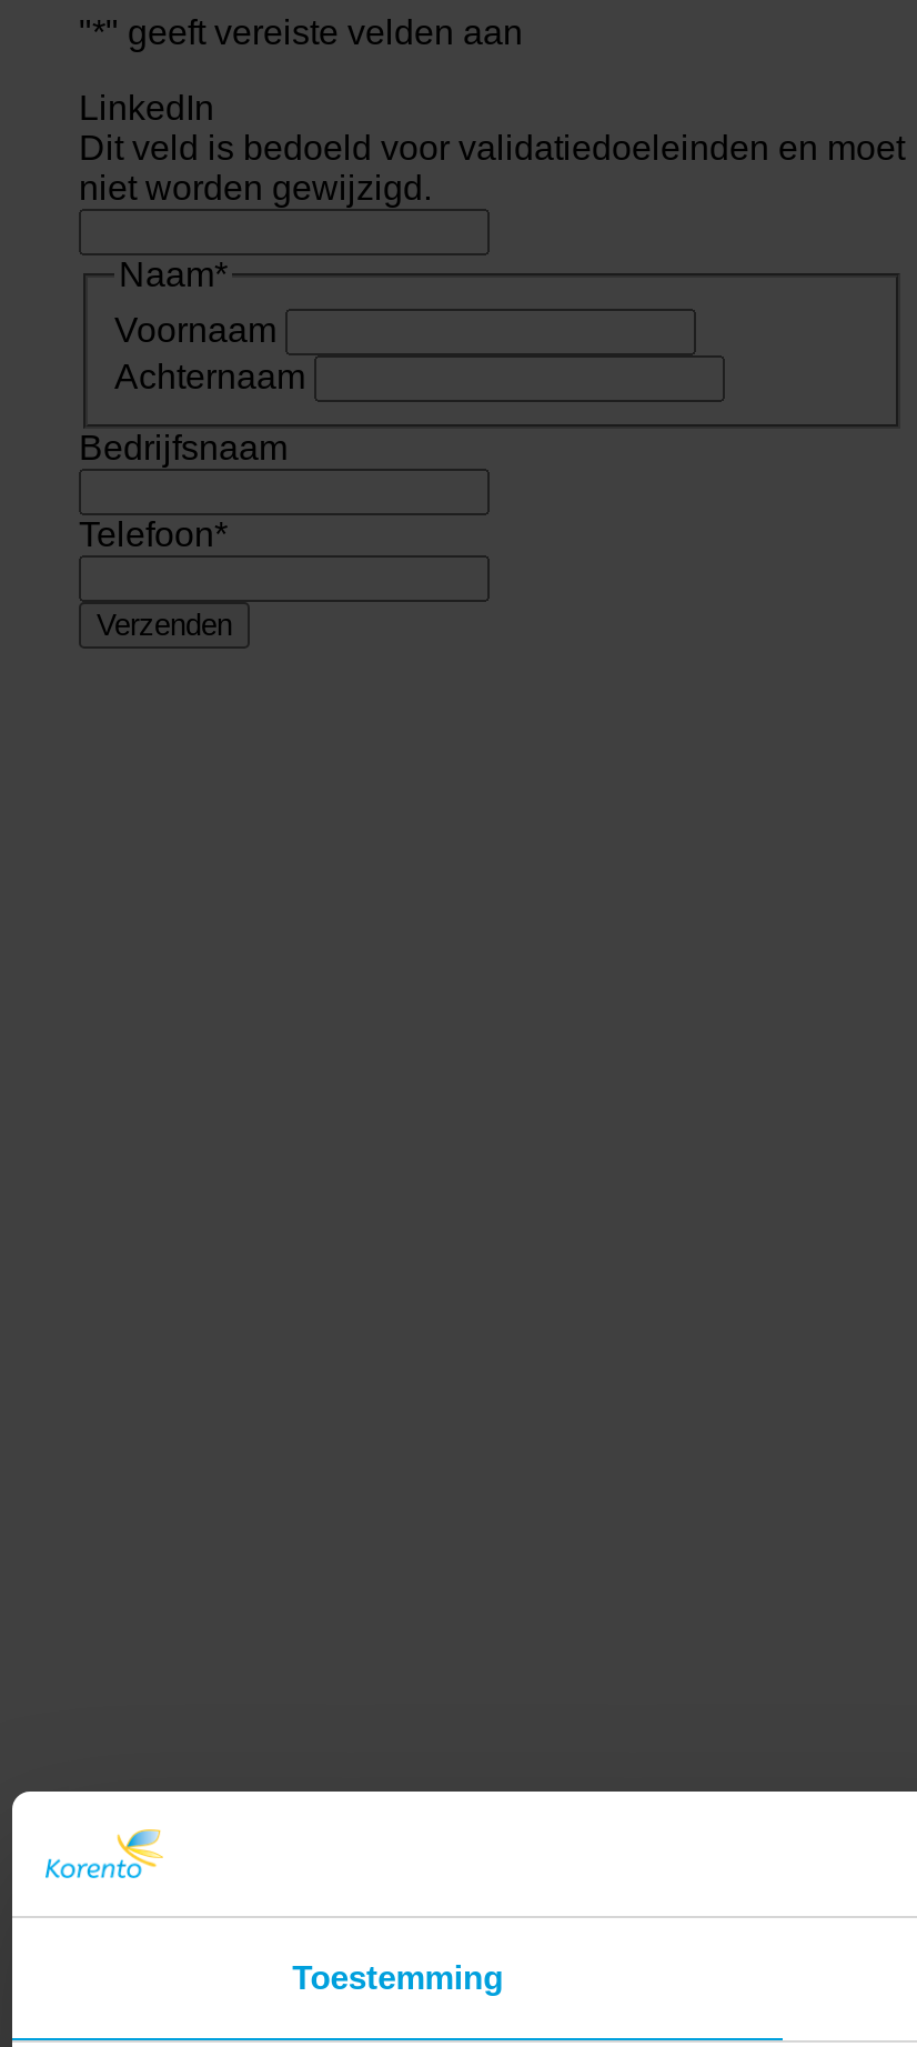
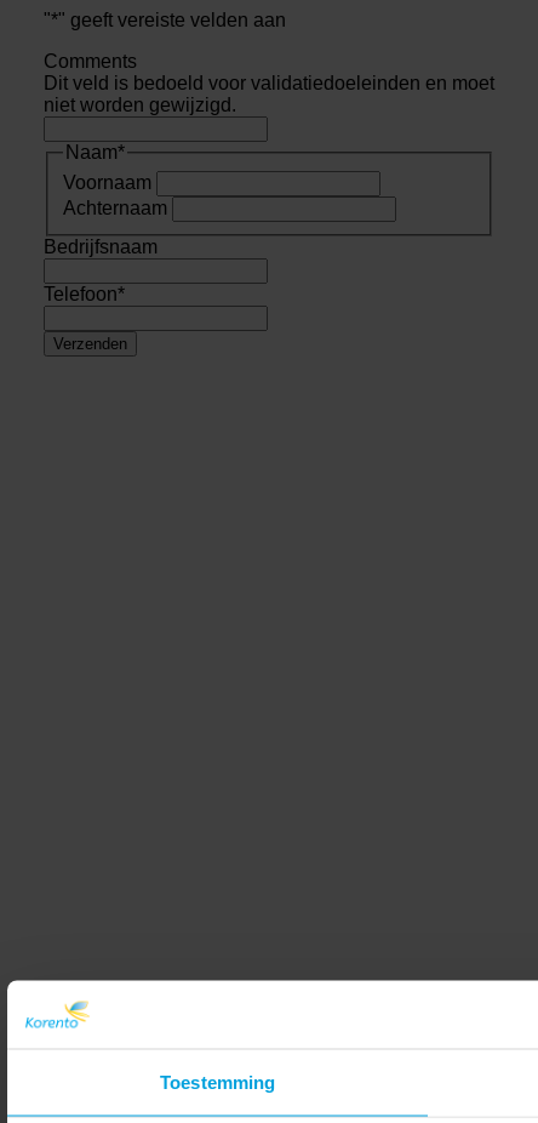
[79,89,214,127] LinkedIn -> [44,51,137,72] Comments

